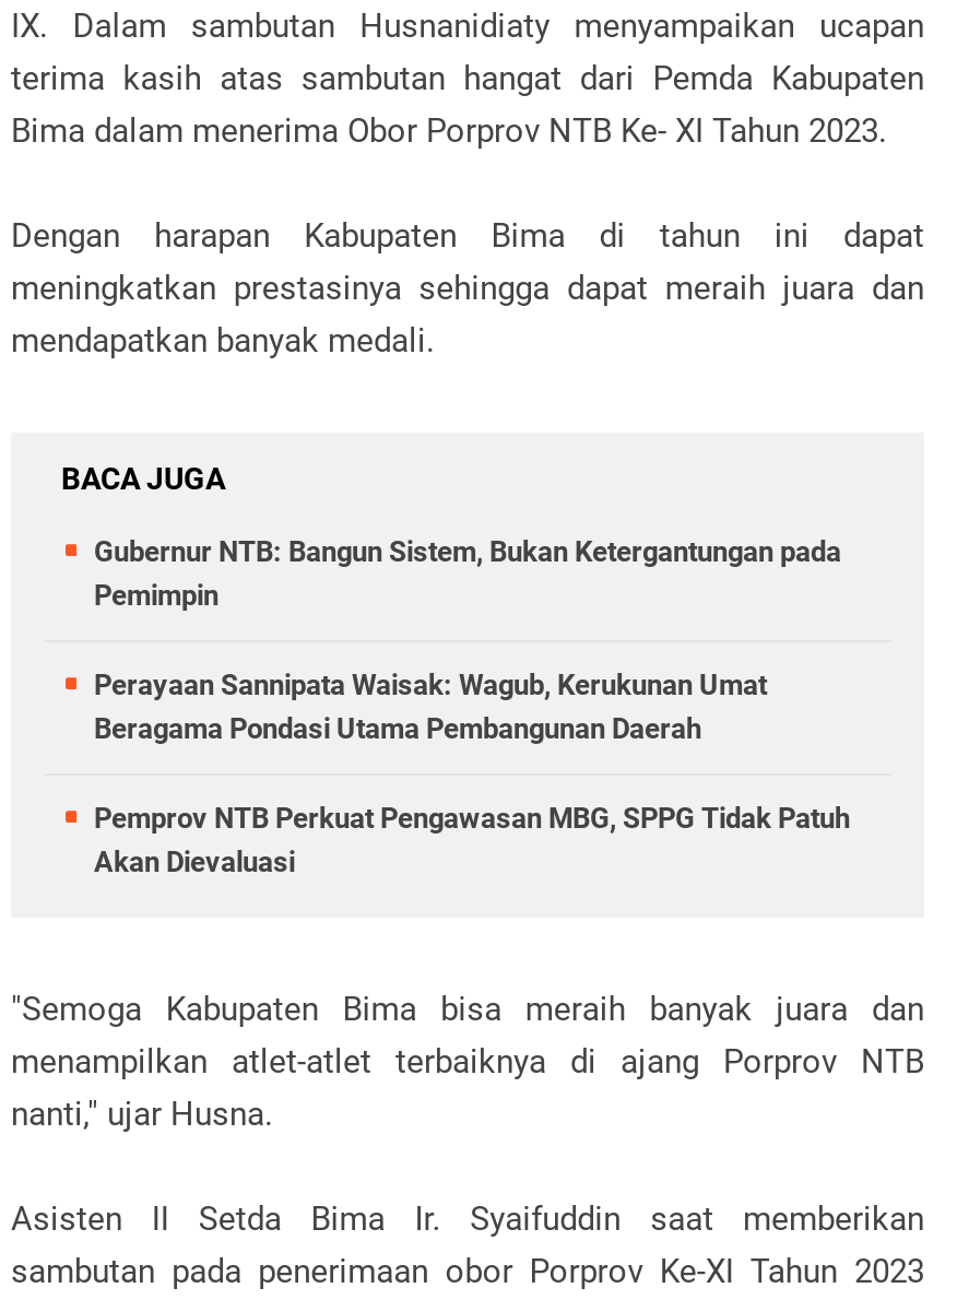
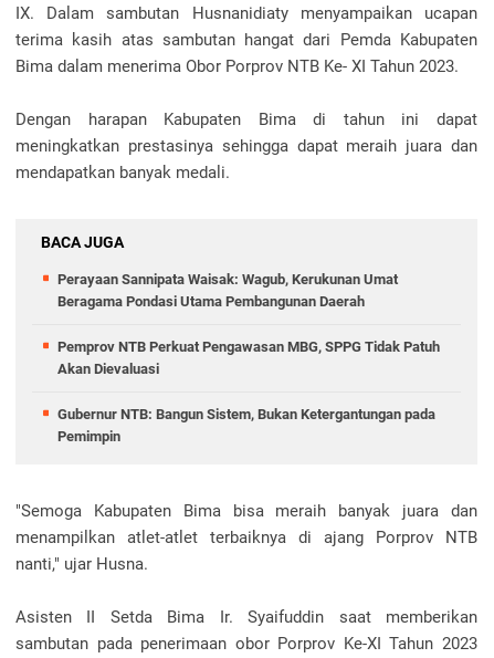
moved [94,536,841,613] -> [57,406,435,445]: Gubernur NTB: Bangun Sistem, Bukan Ketergantungan pada | Pemimpin
moved [94,669,850,879] -> [57,271,440,378]: Perayaan Sannipata Waisak: Wagub, Kerukunan Umat | Beragama Pondasi Utama Pembangunan Daerah | Pemprov NTB Perkuat Pengawasan MBG, SPPG Tidak Patuh | Akan Dievaluasi

